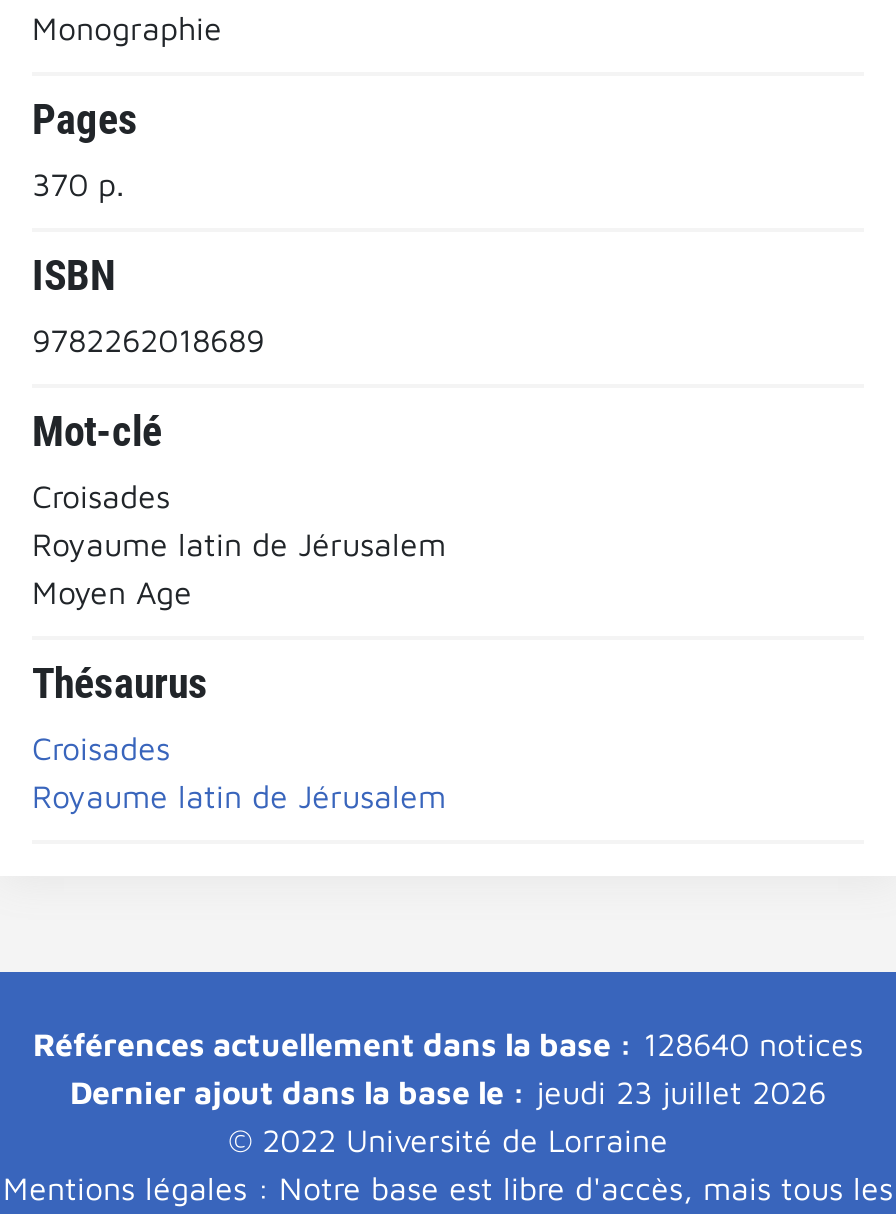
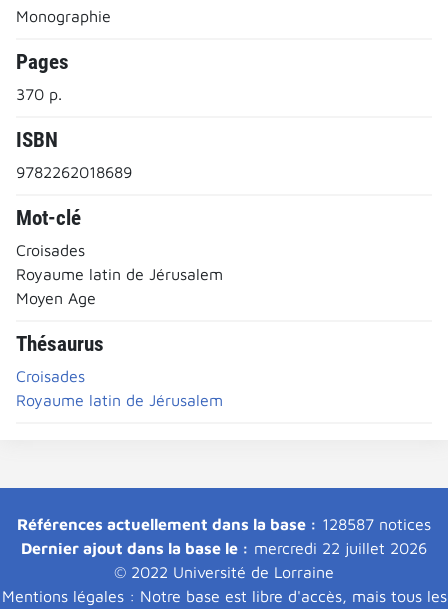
[33,1025,863,1061] Références actuellement dans la base : 128640 notices -> [17,514,431,532] Références actuellement dans la base : 128587 notices
[70,1073,826,1109] Dernier ajout dans la base le : jeudi 23 juillet 2026 -> [21,538,427,556] Dernier ajout dans la base le : mercredi 22 juillet 2026

